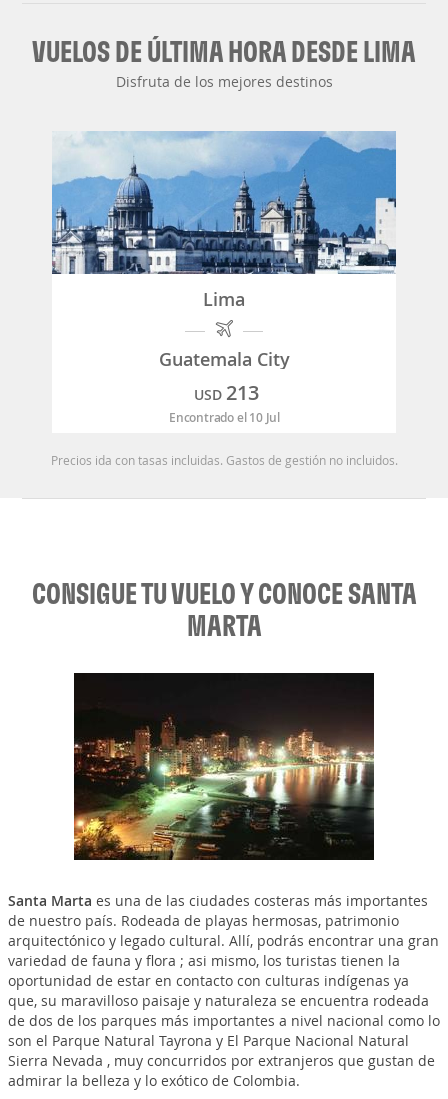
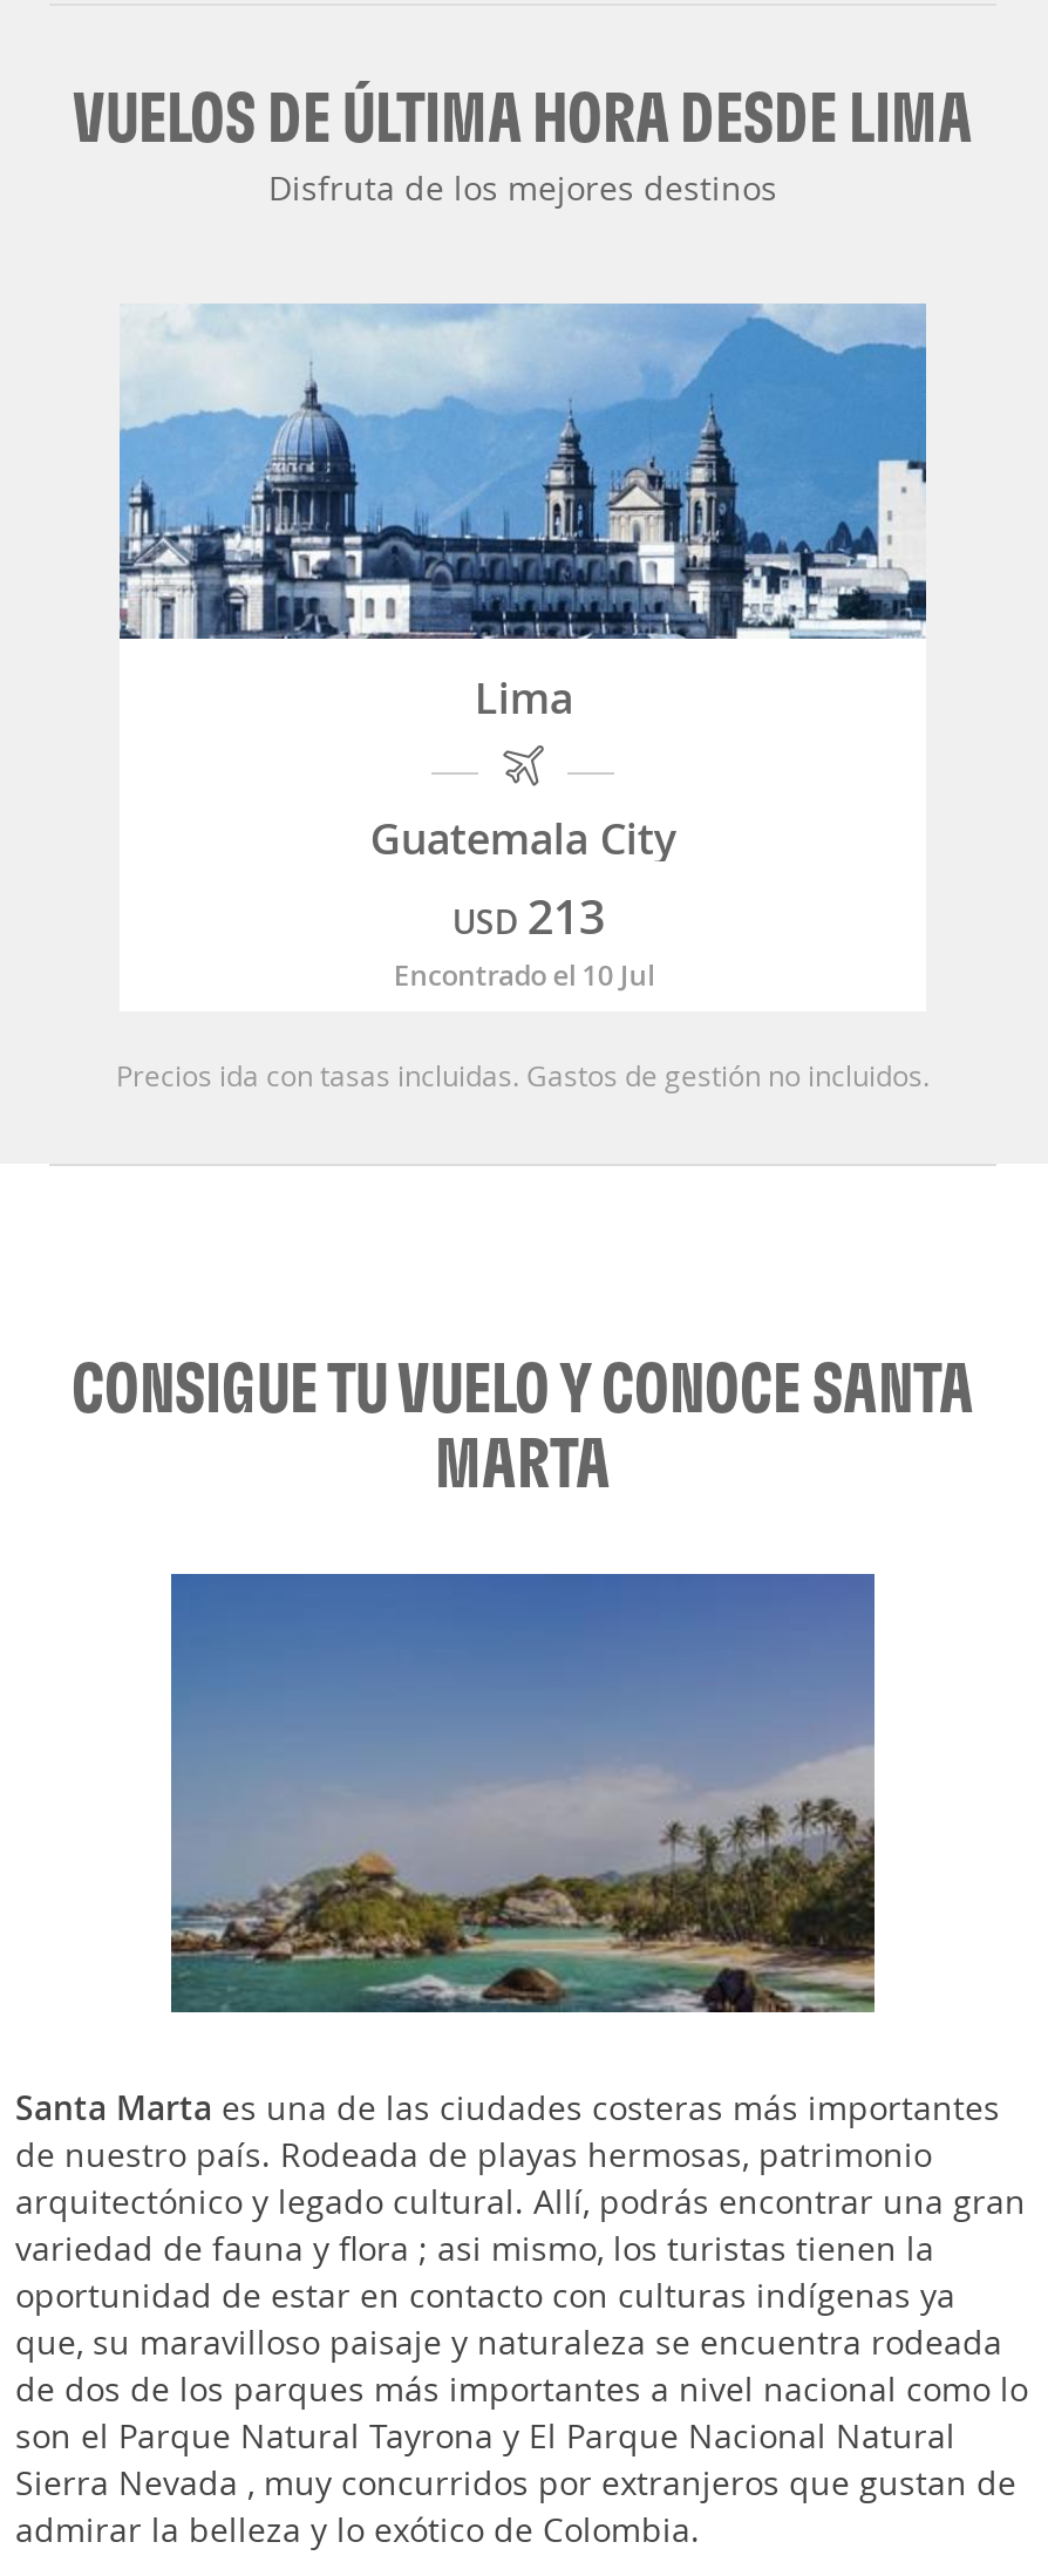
[73,672,375,861] [image] -> [169,1572,877,2015] [image]

